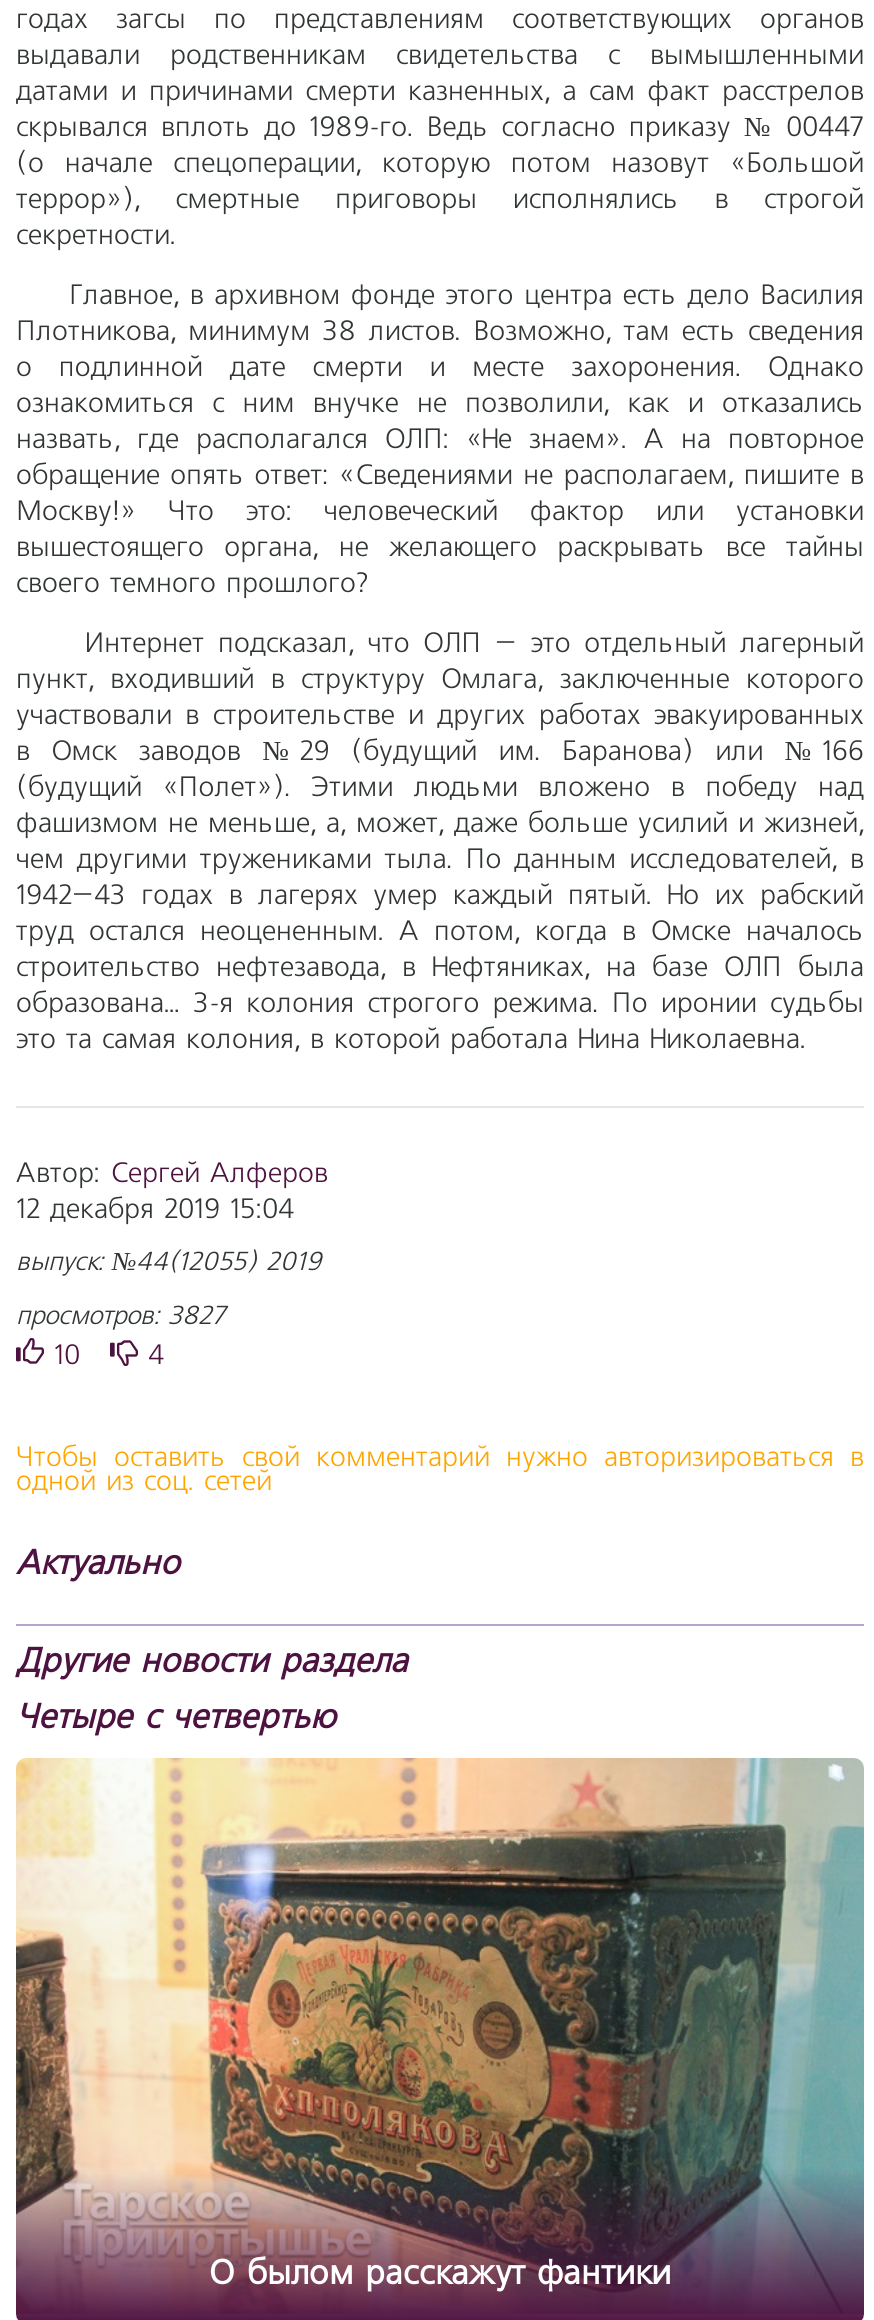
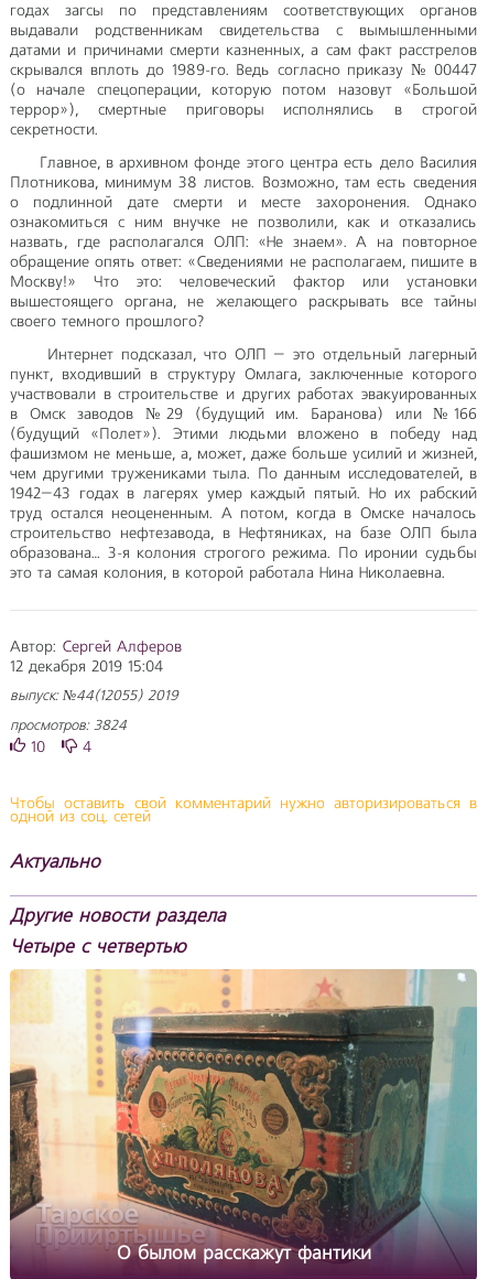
[16,1305,224,1331] просмотров: 3827 -> [10,719,127,734] просмотров: 3824

